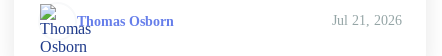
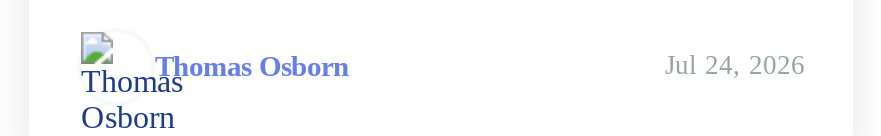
[332,13,402,28] Jul 21, 2026 -> [665,51,805,81] Jul 24, 2026

